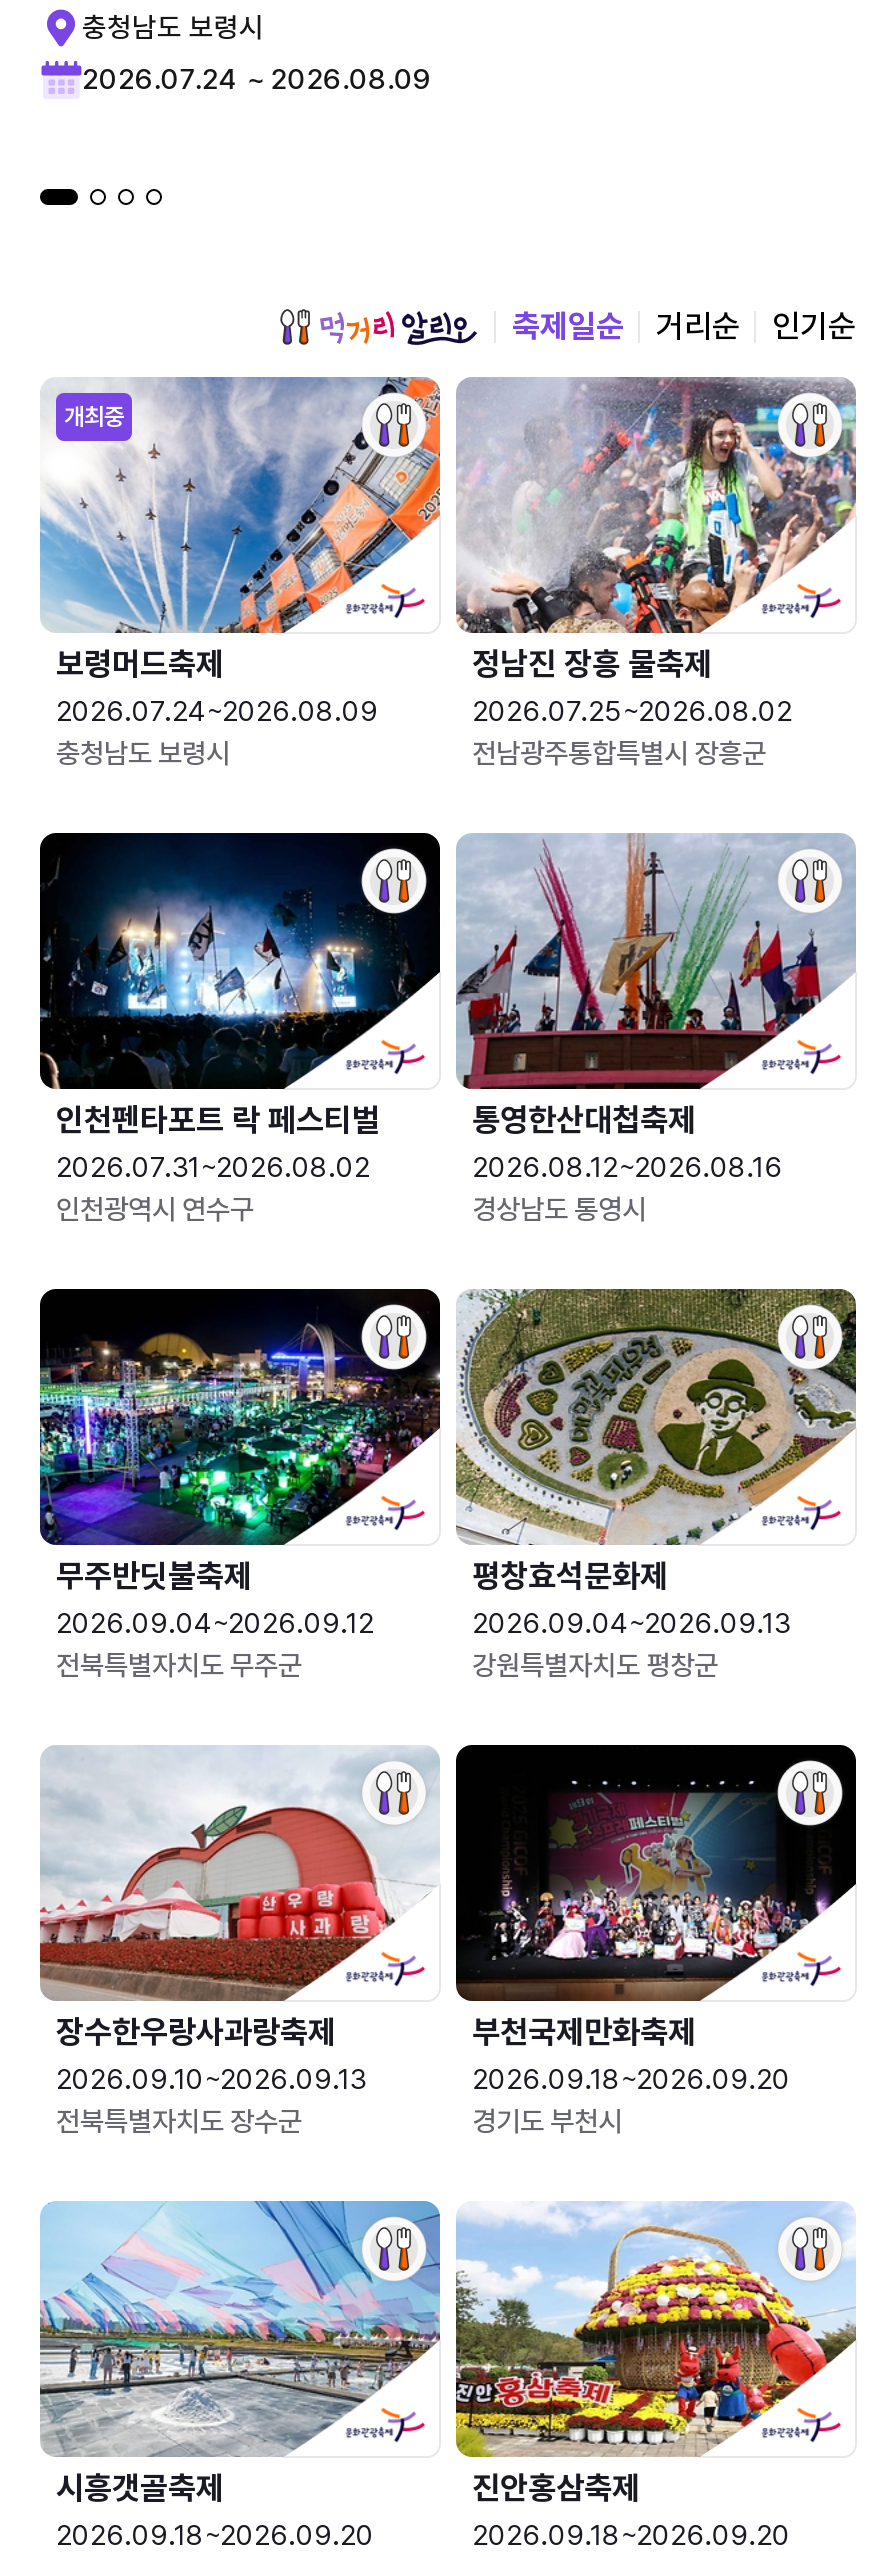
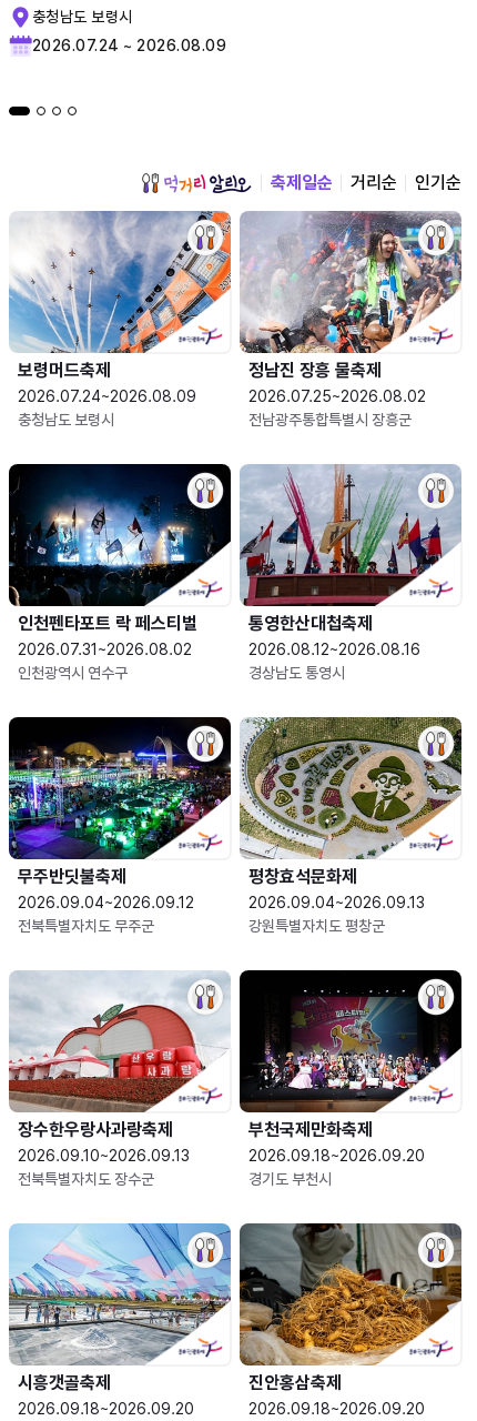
[64,403,124,431] 개최중 -> none
[454,2201,856,2457] [image] -> [238,1222,463,1365] [image]

